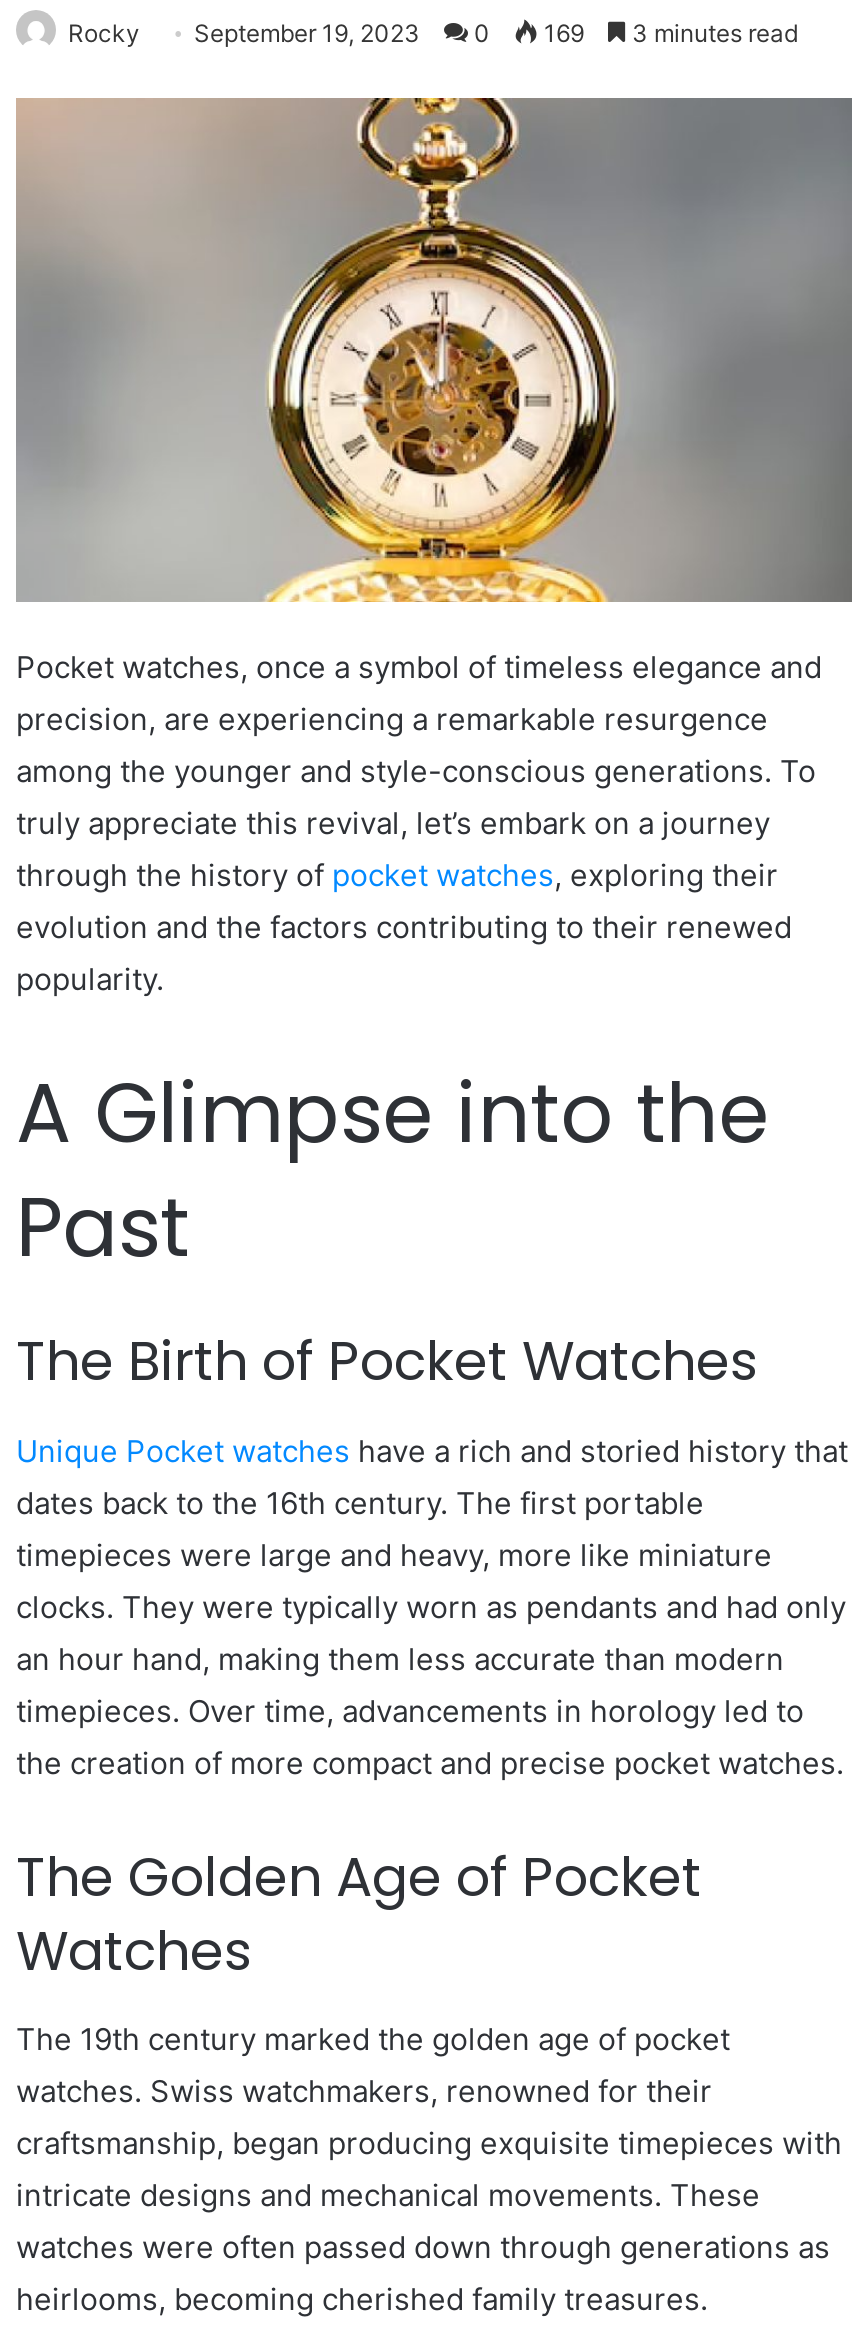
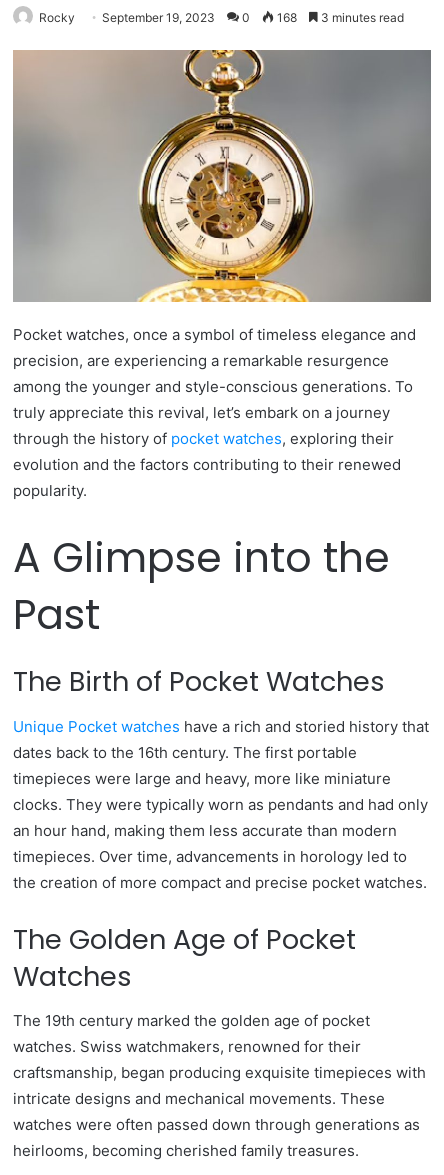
[68,18,798,48] Rocky September 19, 2023 0 169 3 minutes read -> [39,10,404,25] Rocky September 19, 2023 0 168 3 minutes read

